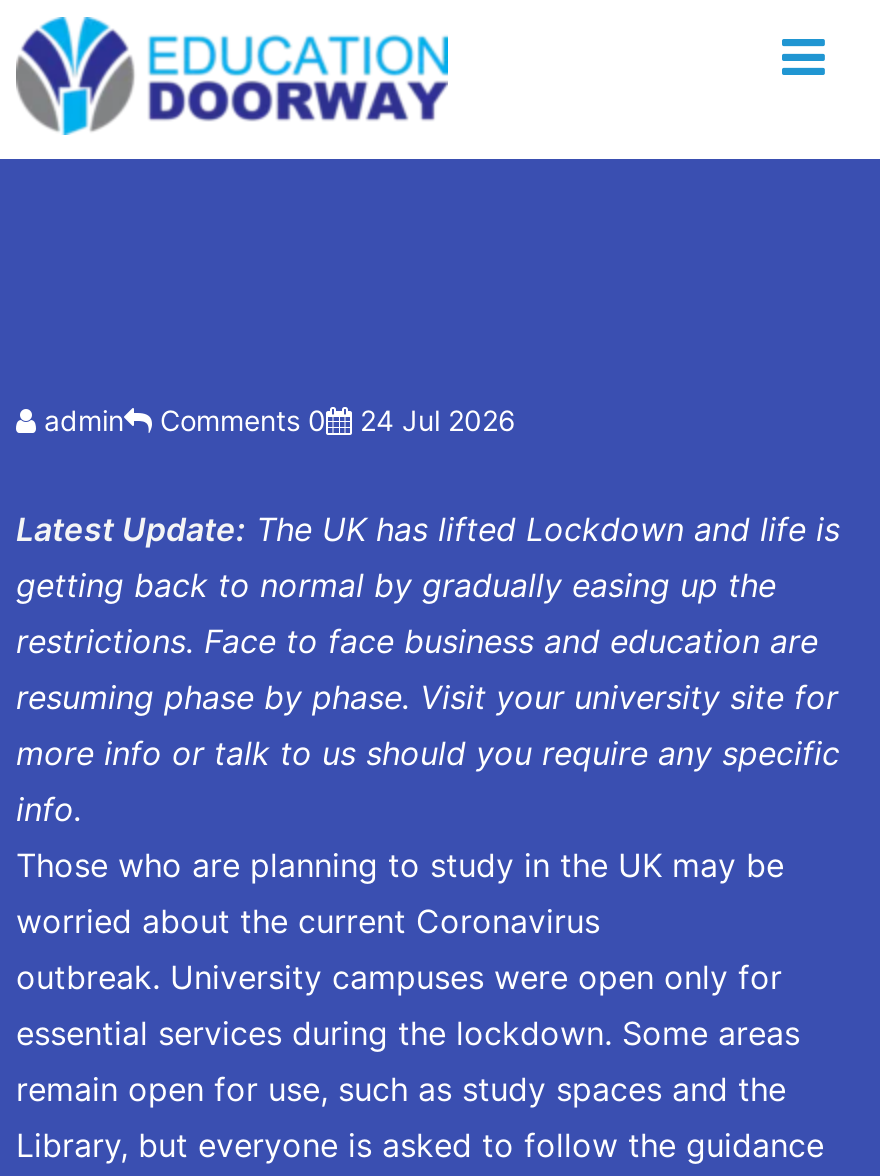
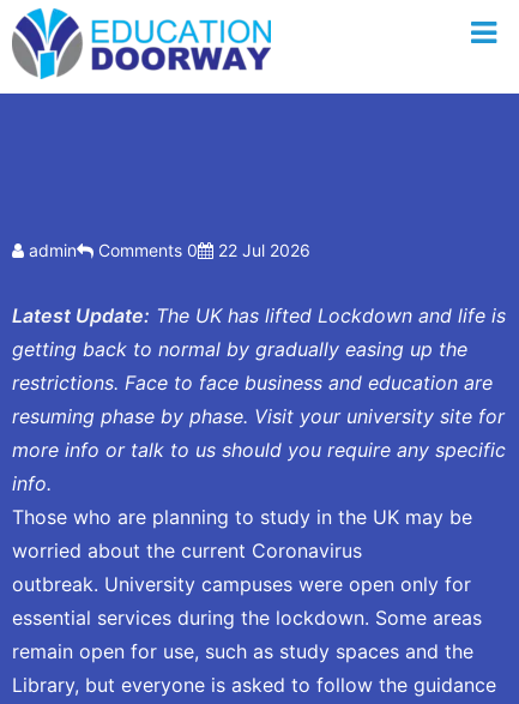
[36,403,516,437] admin Comments 0 24 Jul 2026 -> [24,240,310,260] admin Comments 0 22 Jul 2026

